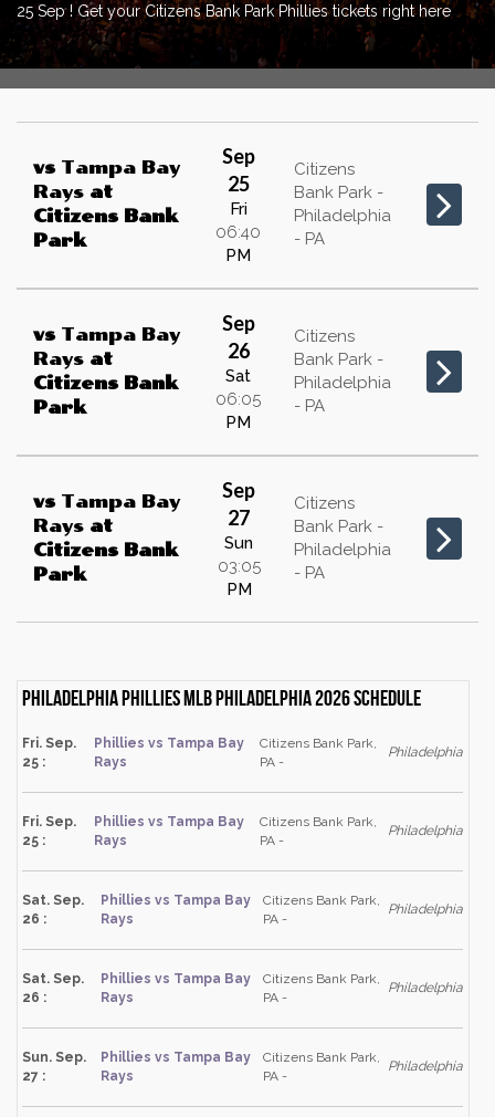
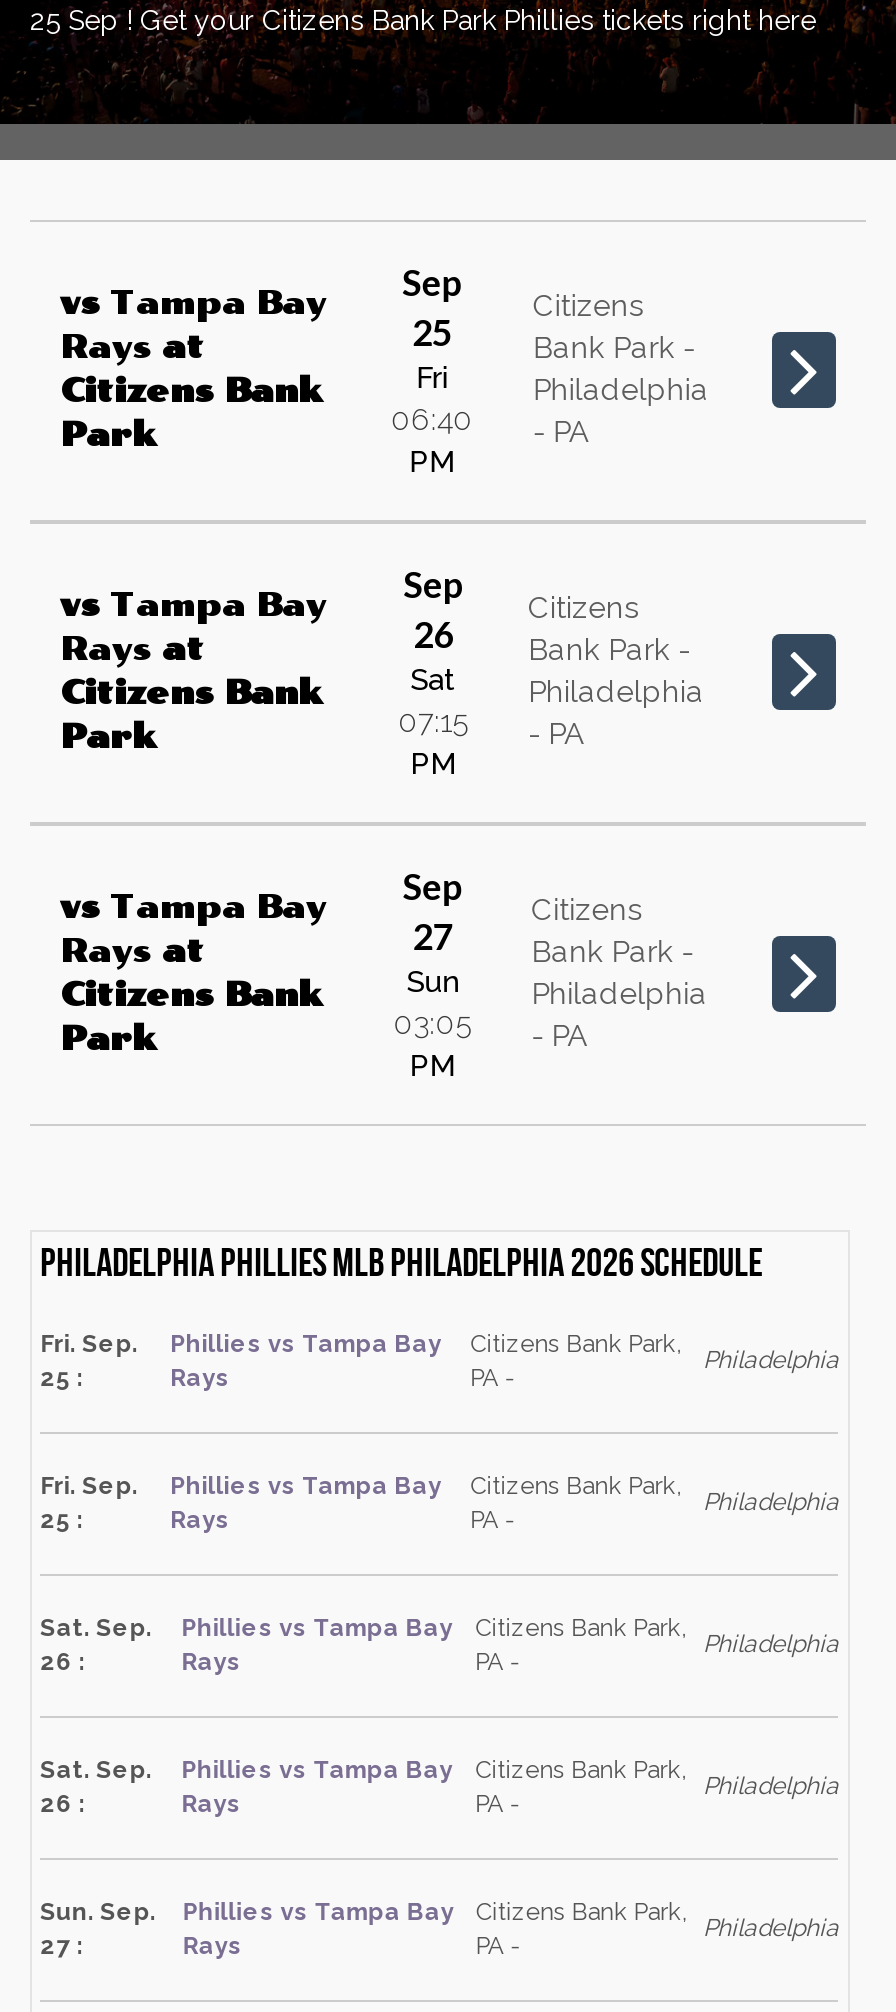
[216,389,325,416] 06:05 - PA -> [398,704,584,753] 07:15 - PA

